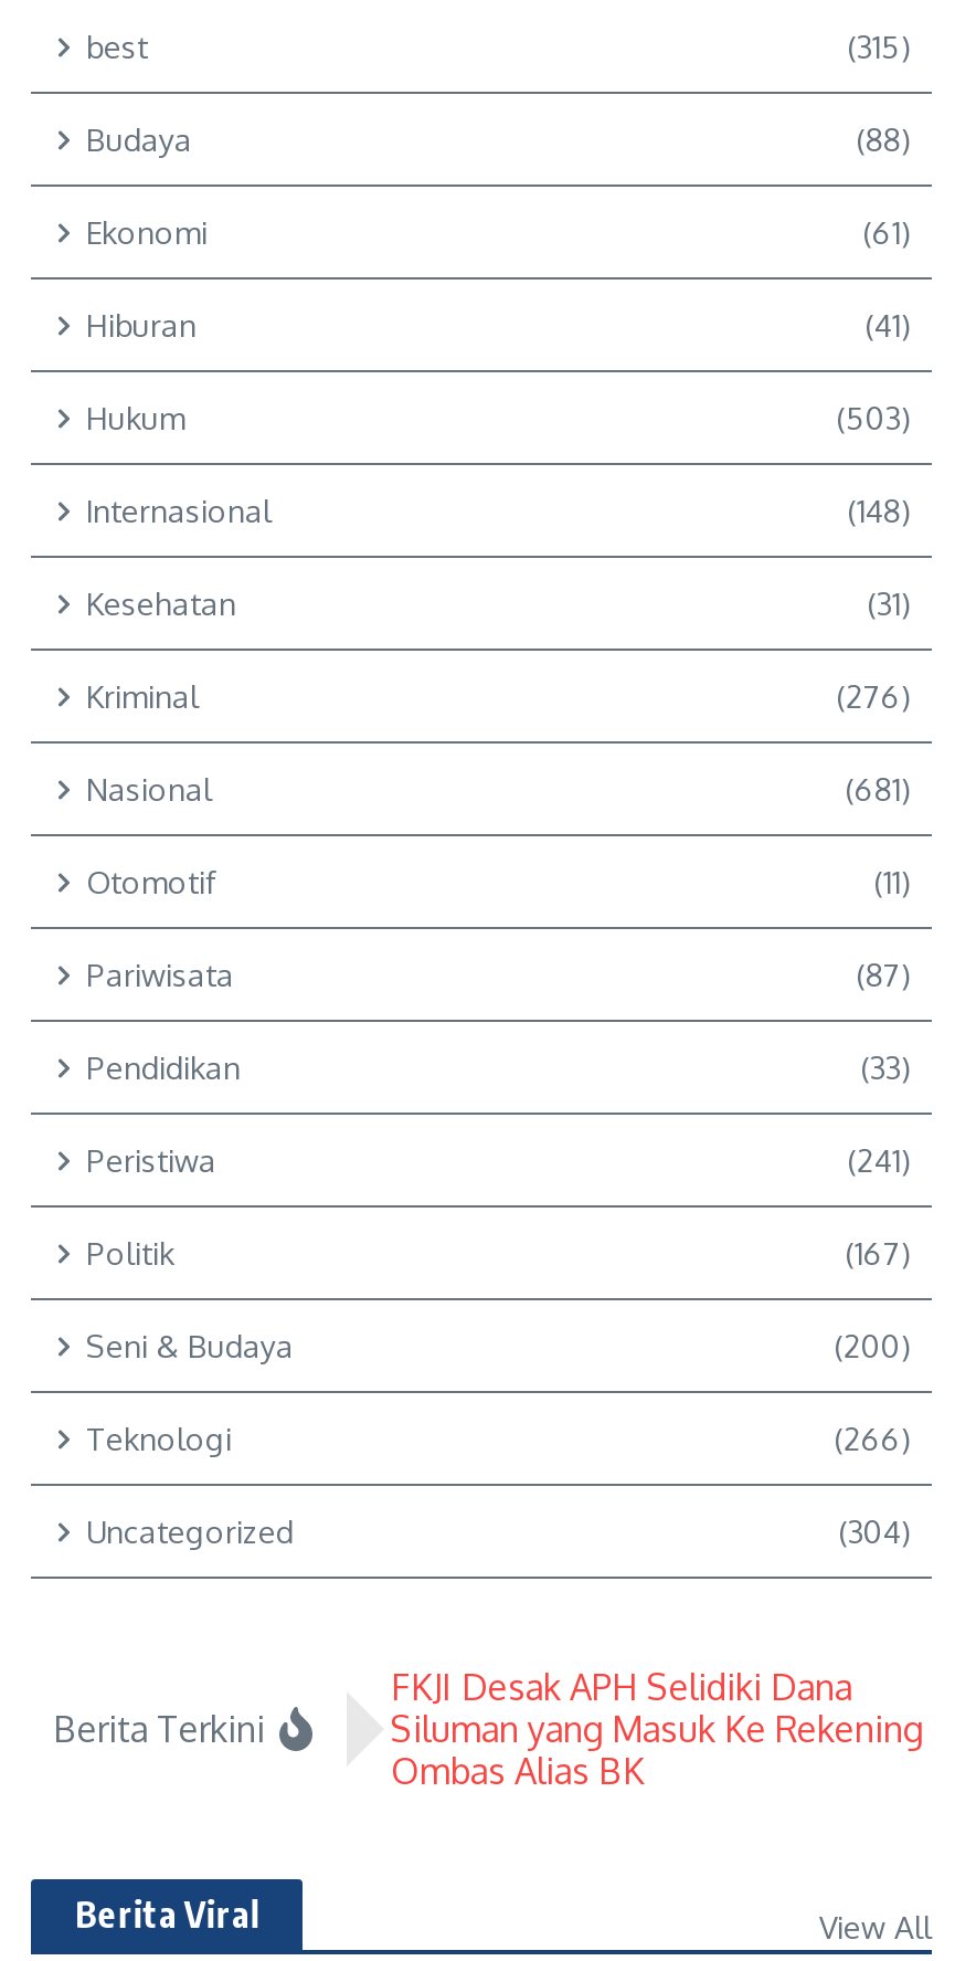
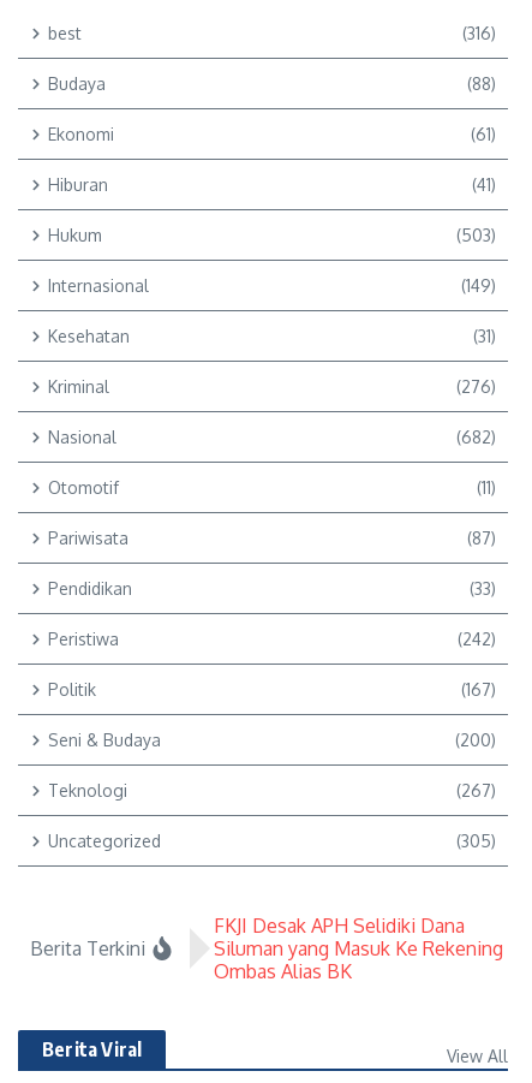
[848,29,910,66] (315) -> [462,23,496,44] (316)
[848,493,910,530] (148) -> [461,276,496,296] (149)
[846,771,910,808] (681) -> [456,427,496,448] (682)
[848,1142,910,1180] (241) -> [458,629,496,650] (242)
[835,1421,910,1458] (266) -> [456,781,496,801] (267)
[839,1513,910,1551] (304) -> [456,831,496,851] (305)

